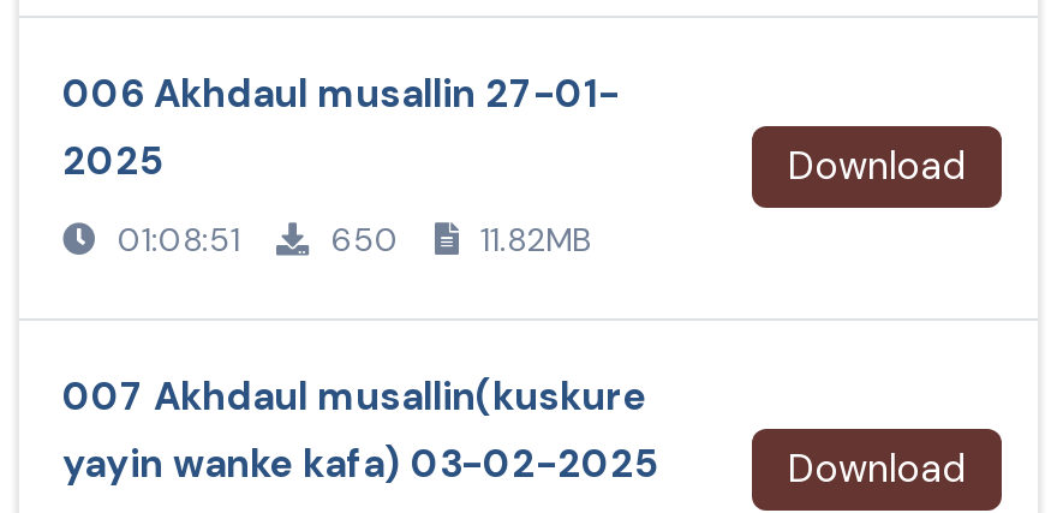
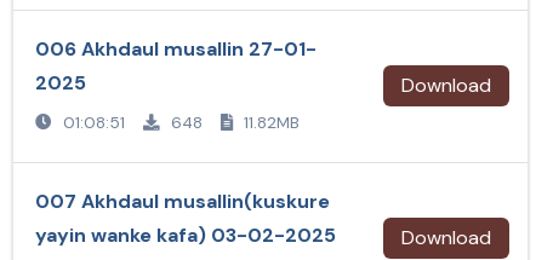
[108,220,591,261] 01:08:51 650 11.82MB -> [58,112,300,133] 01:08:51 648 11.82MB

